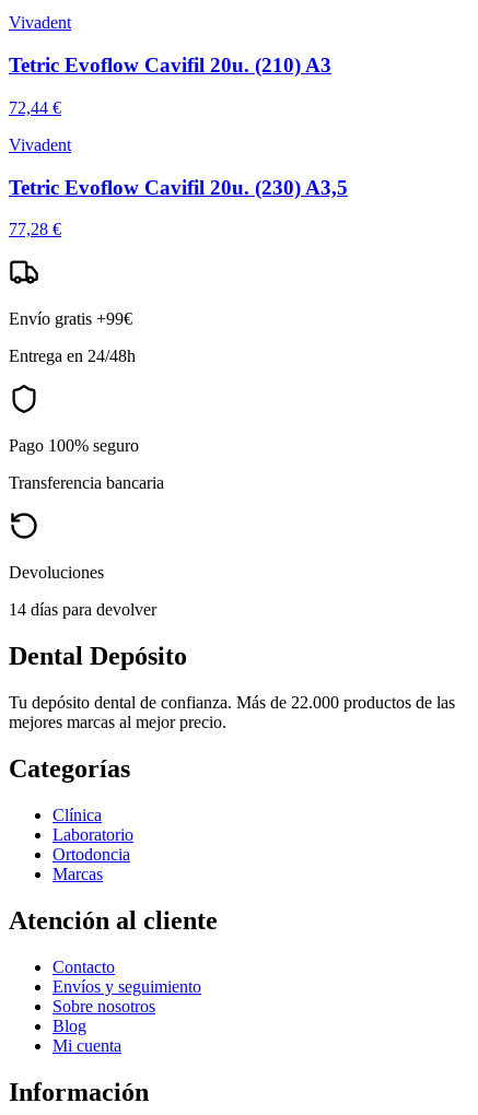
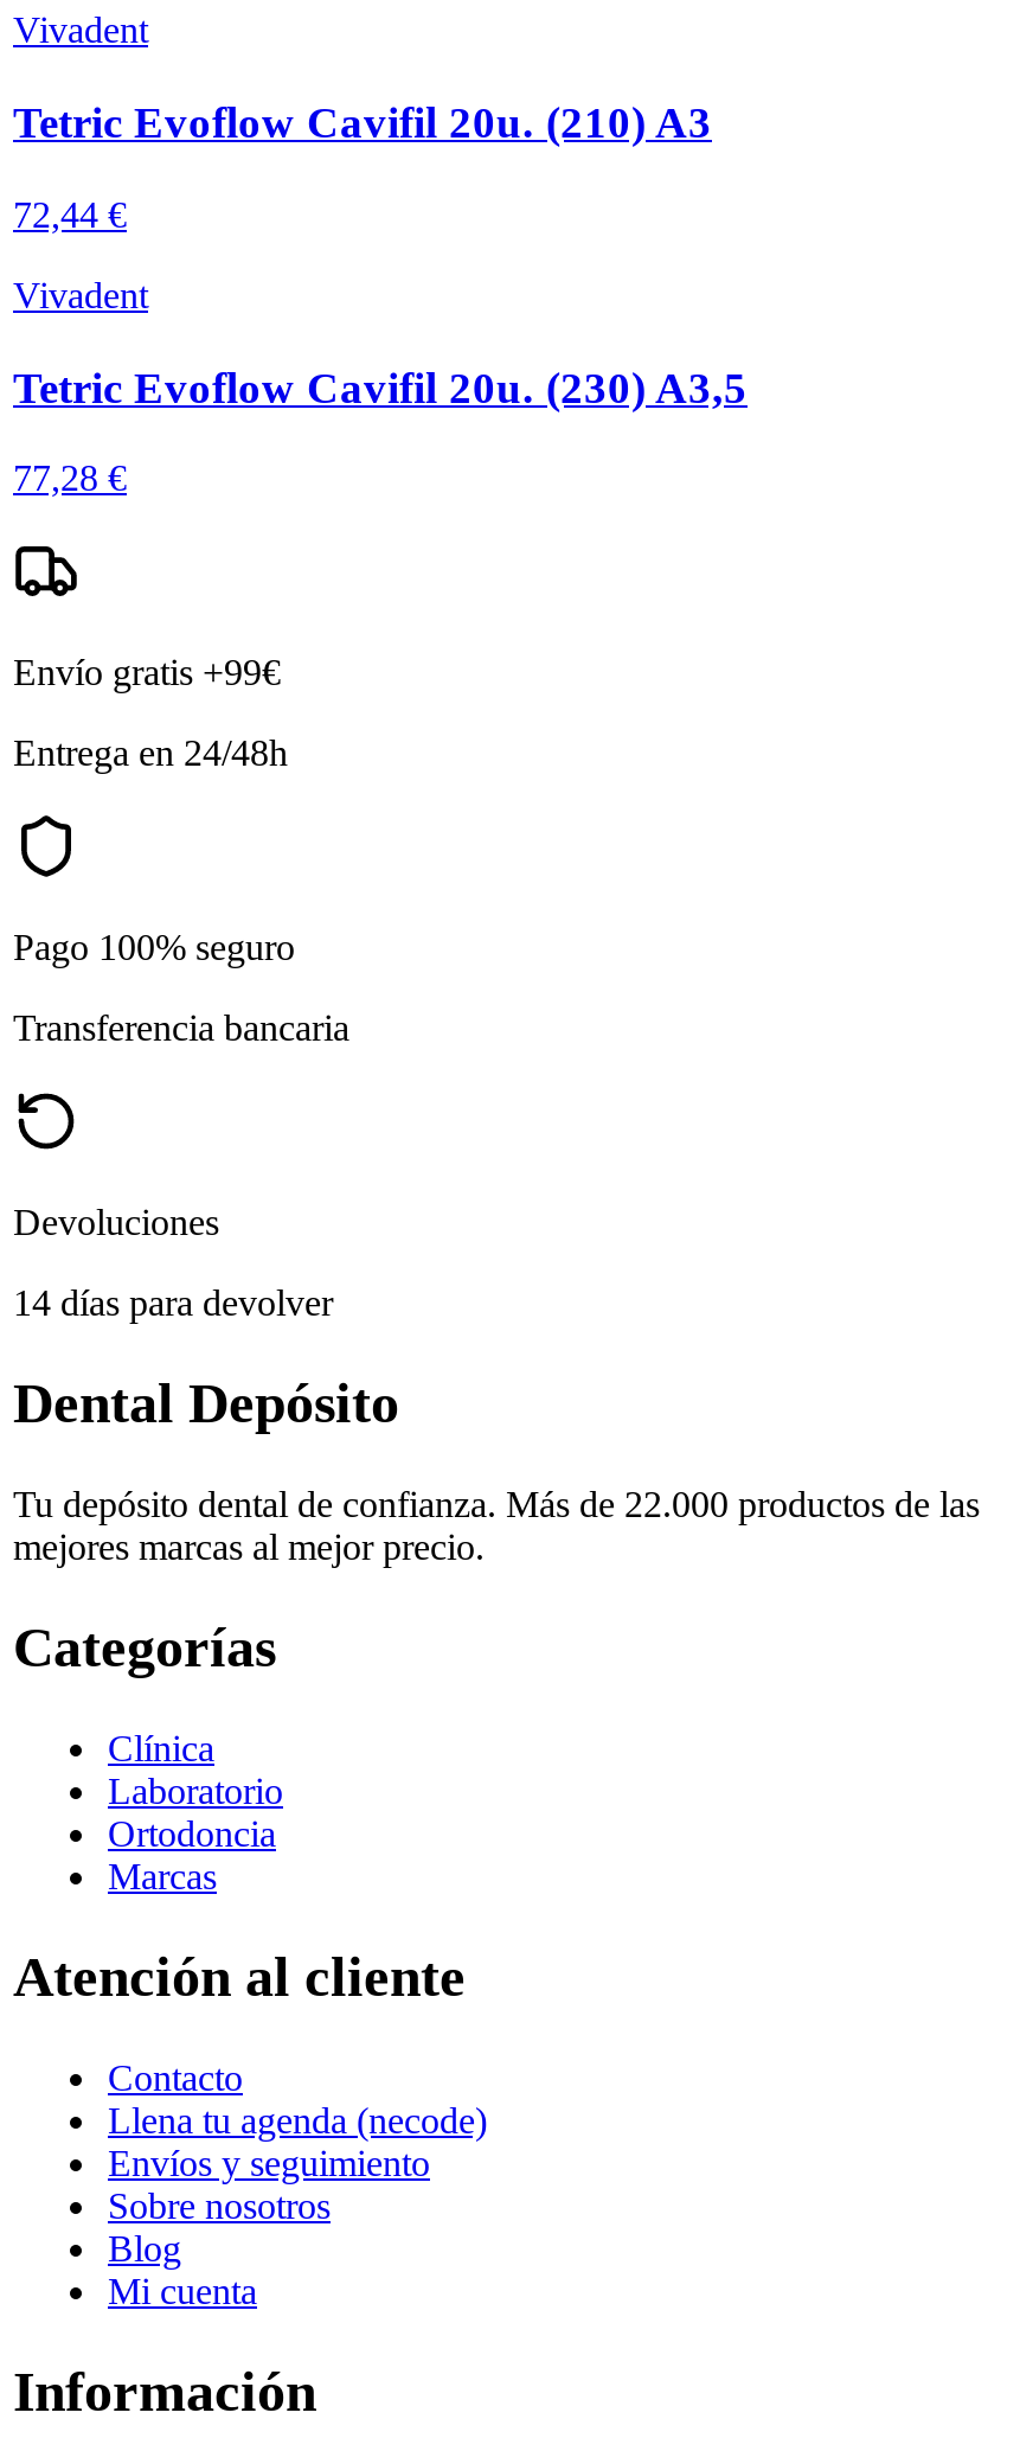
none -> [108,2099,487,2140] Llena tu agenda (necode)

